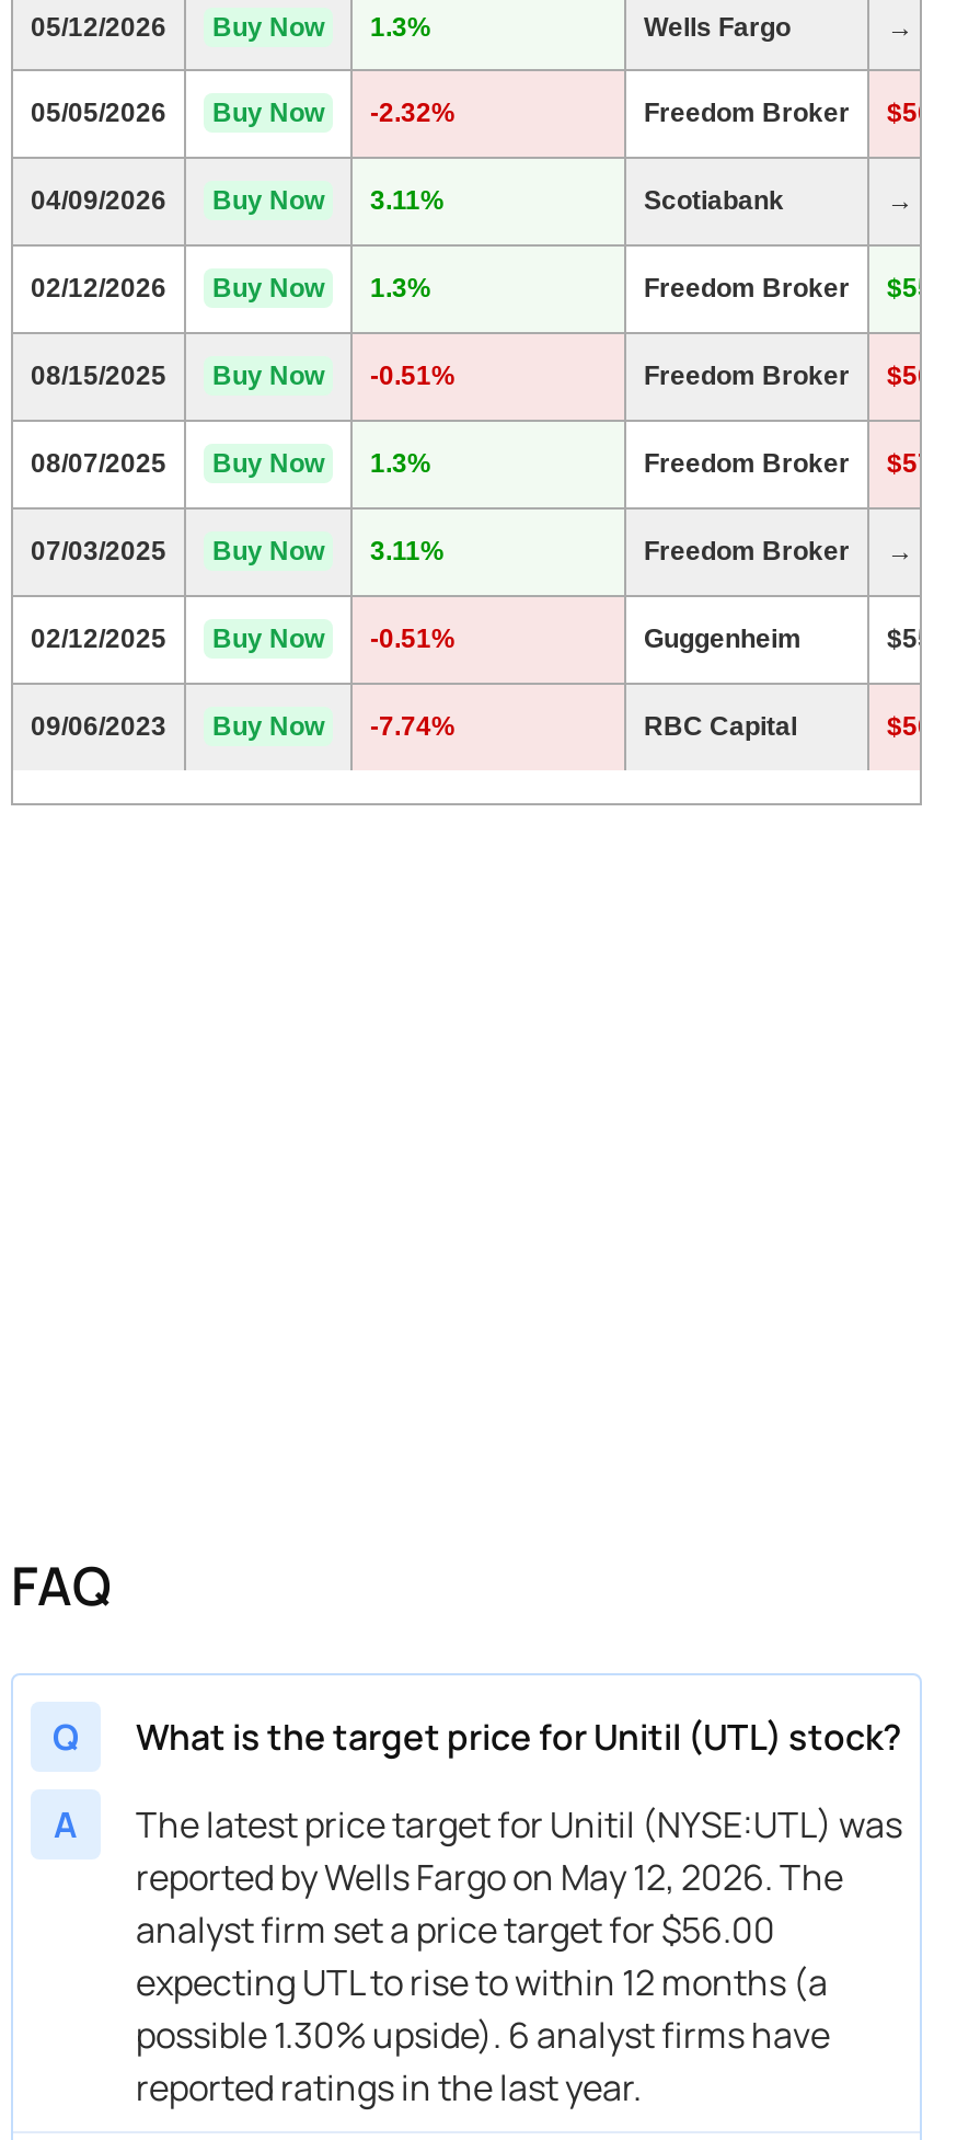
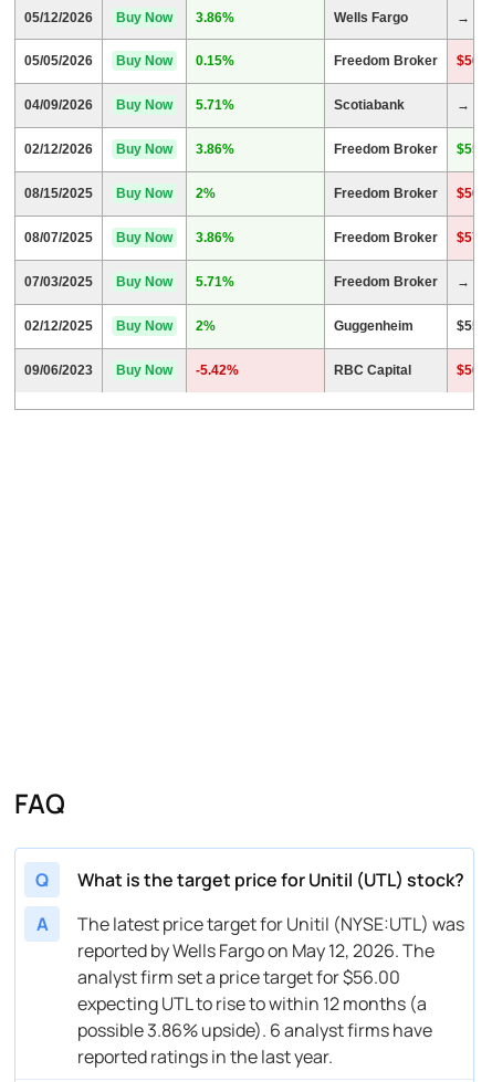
[31,12,431,43] 05/12/2026 Buy Now 1.3% -> [24,10,234,25] 05/12/2026 Buy Now 3.86%
[31,97,456,128] 05/05/2026 Buy Now -2.32% -> [24,53,234,68] 05/05/2026 Buy Now 0.15%
[31,185,445,216] 04/09/2026 Buy Now 3.11% -> [24,97,234,113] 04/09/2026 Buy Now 5.71%
[31,273,431,303] 02/12/2026 Buy Now 1.3% -> [24,141,234,157] 02/12/2026 Buy Now 3.86%
[31,360,456,391] 08/15/2025 Buy Now -0.51% -> [24,186,216,201] 08/15/2025 Buy Now 2%
[31,448,431,479] 08/07/2025 Buy Now 1.3% -> [24,230,234,245] 08/07/2025 Buy Now 3.86%
[31,536,445,566] 07/03/2025 Buy Now 3.11% -> [24,274,234,289] 07/03/2025 Buy Now 5.71%
[31,623,456,654] 02/12/2025 Buy Now -0.51% -> [24,318,216,334] 02/12/2025 Buy Now 2%
[31,711,456,742] 09/06/2023 Buy Now -7.74% -> [24,362,239,378] 09/06/2023 Buy Now -5.42%
[136,2010,830,2059] possible 1.30% upside). 6 analyst firms have -> [77,1018,432,1042] possible 3.86% upside). 6 analyst firms have

